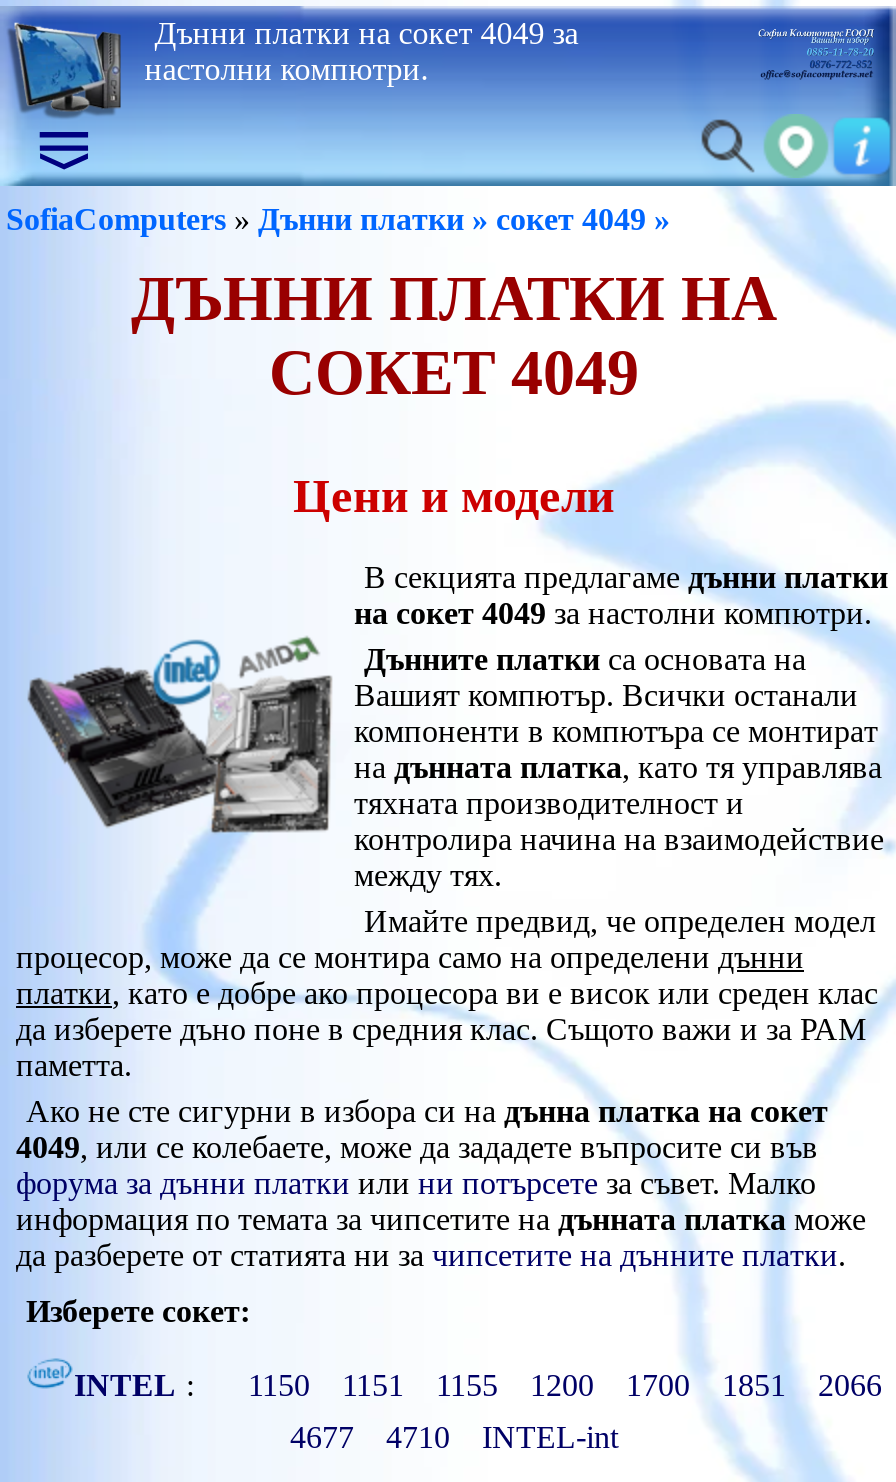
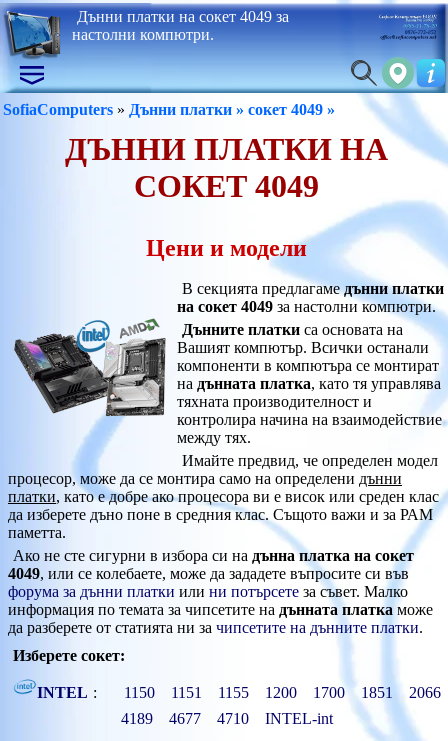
none -> [121,710,153,727] 4189

